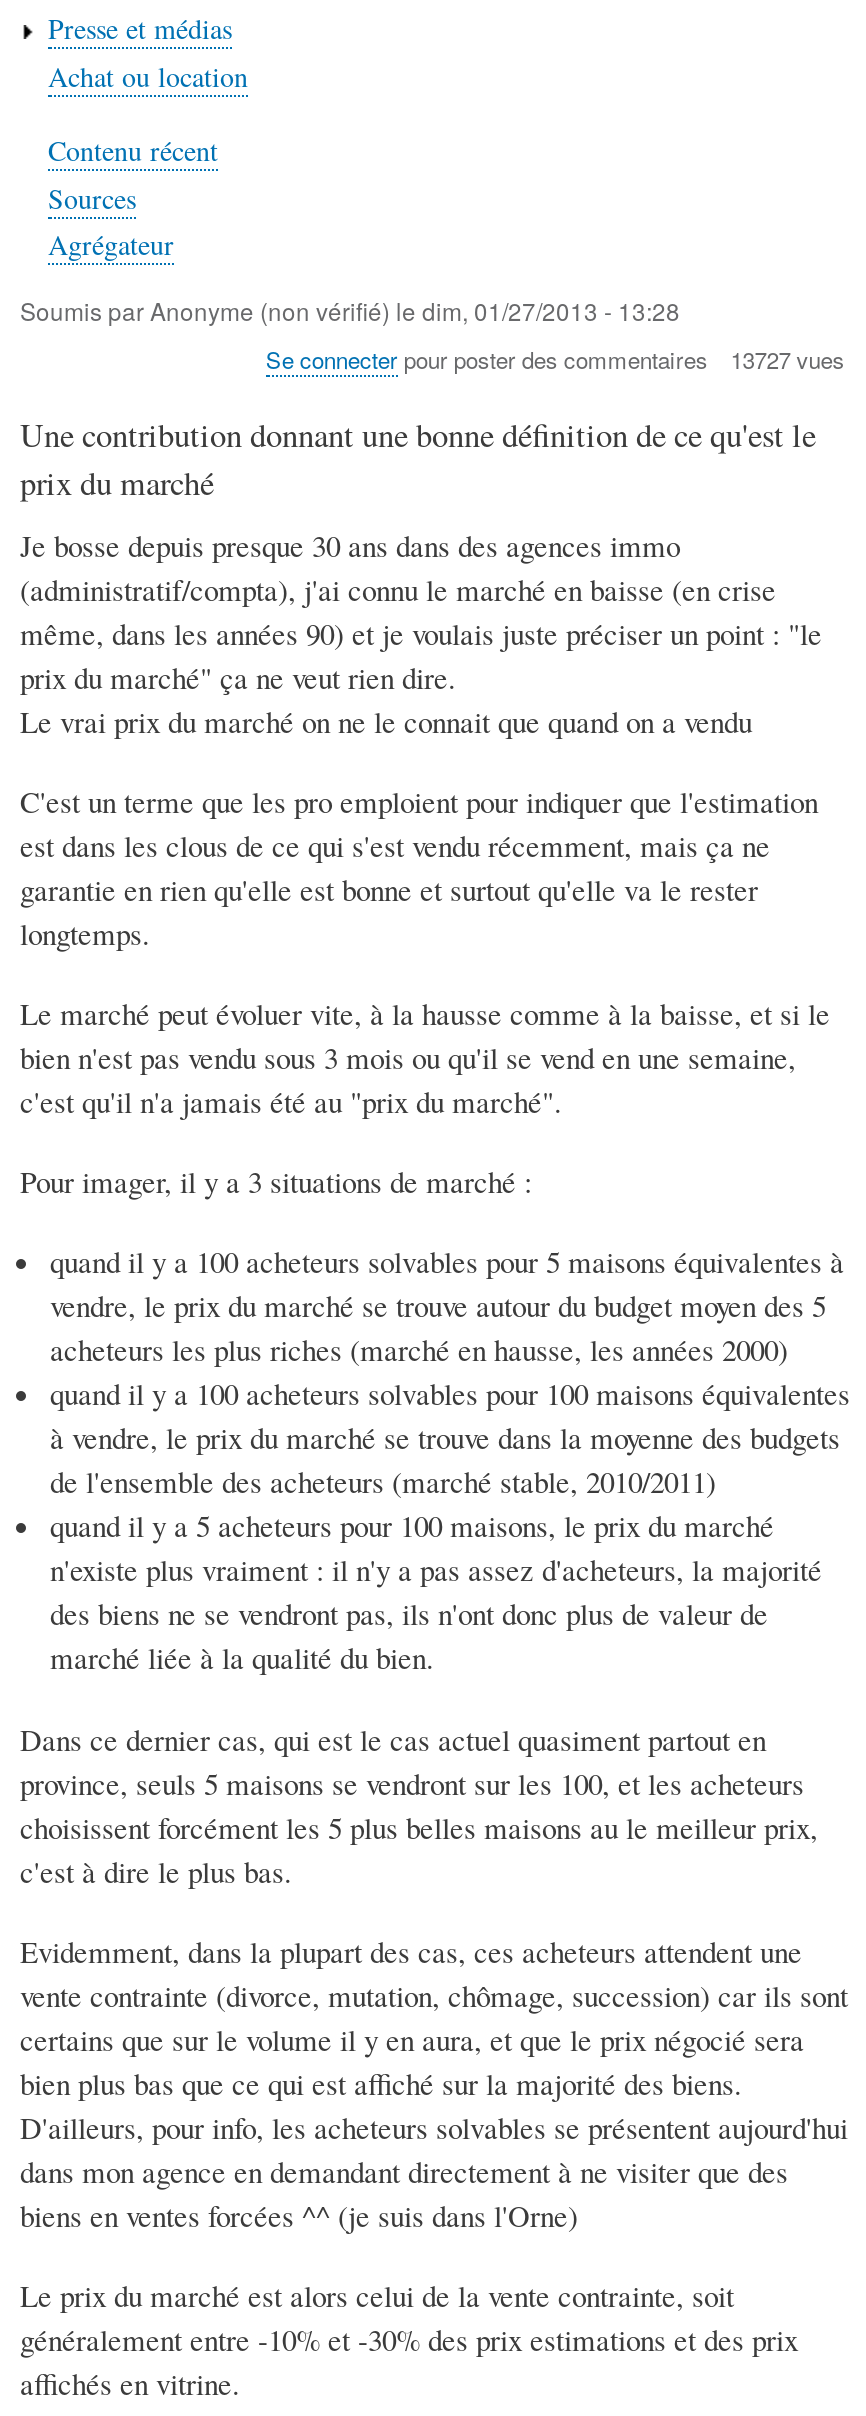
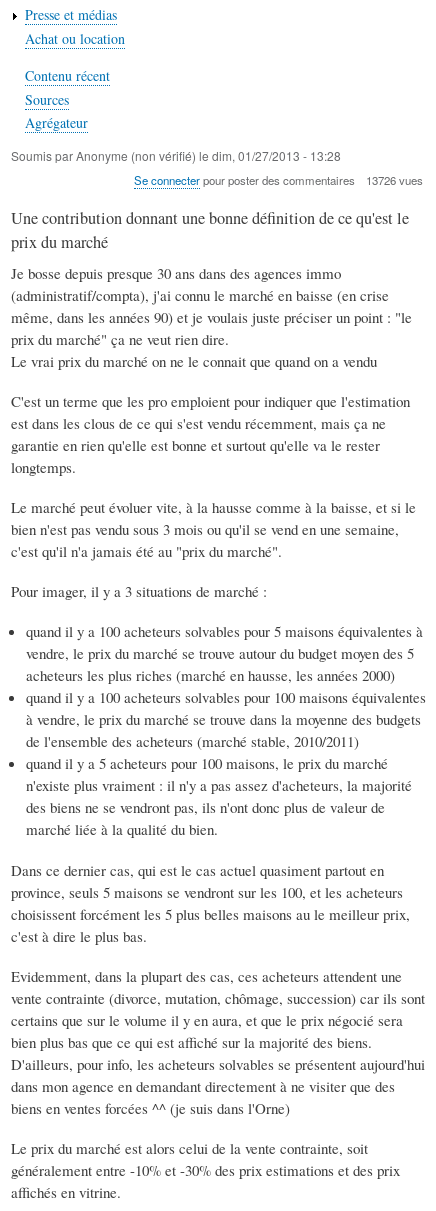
[266,343,845,375] Se connecter pour poster des commentaires 13727 vues -> [134,172,423,188] Se connecter pour poster des commentaires 13726 vues

